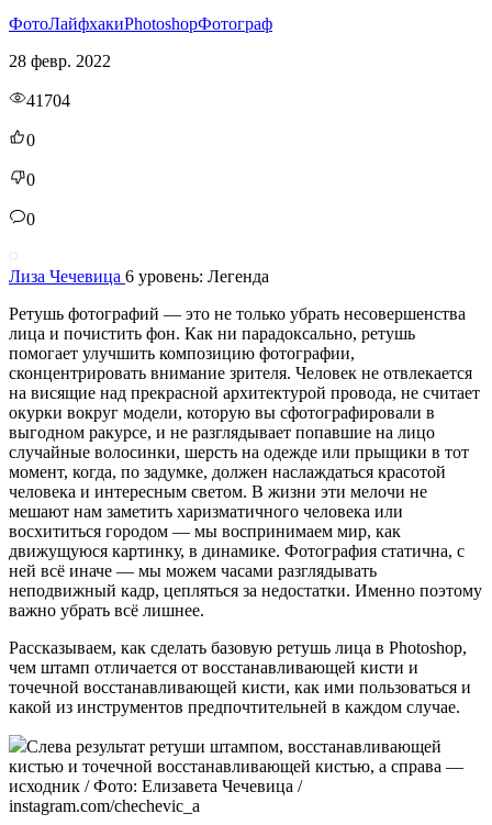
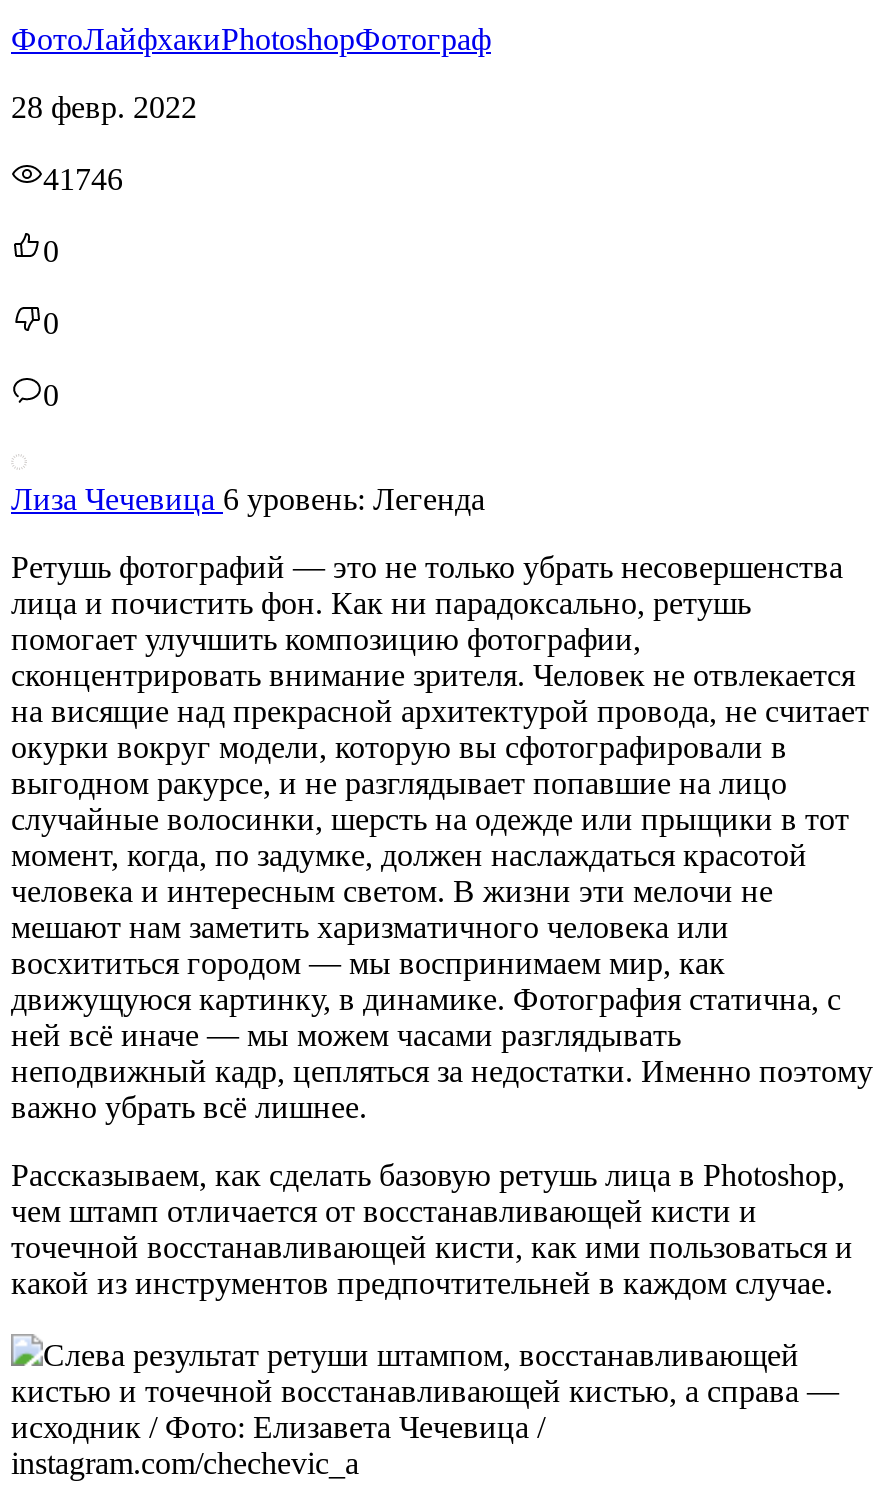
[26,91,70,110] 41704 -> [43,162,123,196] 41746

